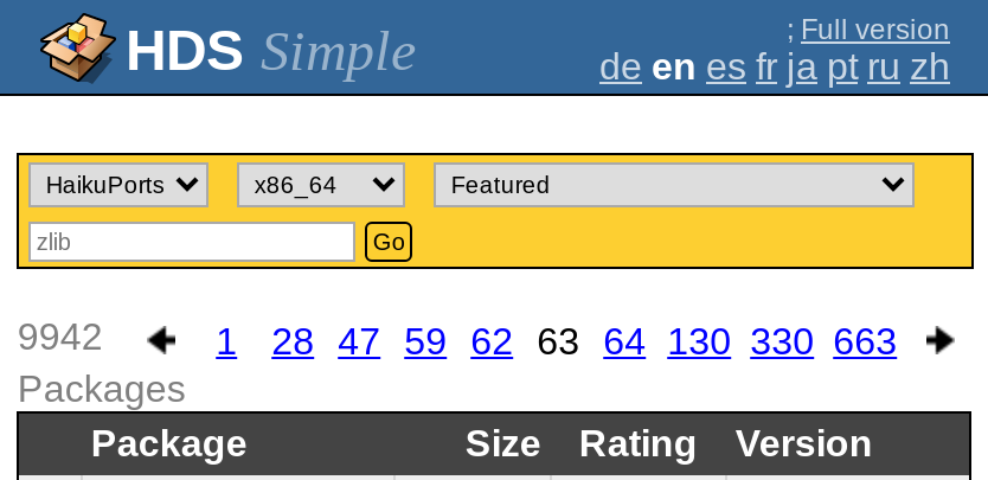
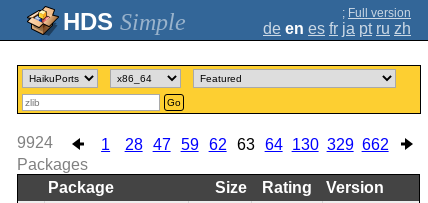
[18,316,103,357] 9942 -> [17,134,53,151] 9924
[216,321,897,361] 1 28 47 59 62 63 64 130 330 663 -> [101,136,389,153] 1 28 47 59 62 63 64 130 329 662

